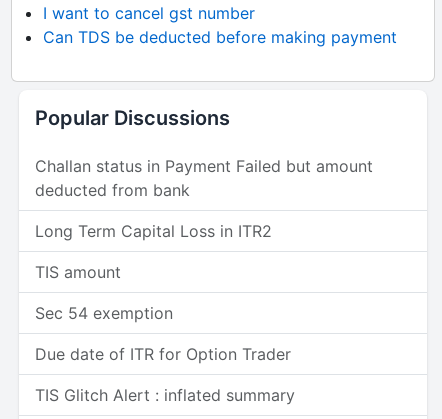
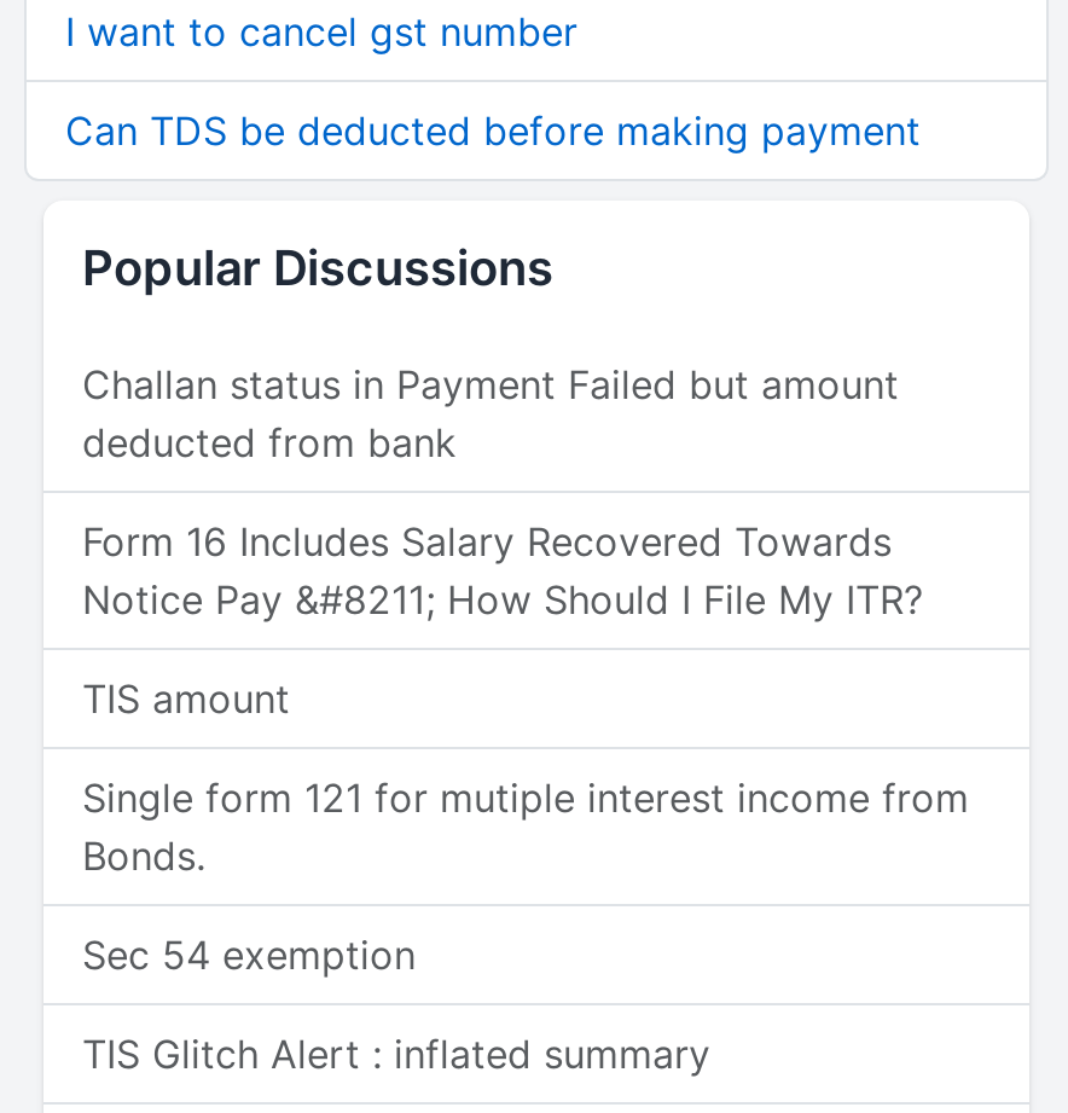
[35,221,272,241] Long Term Capital Loss in ITR2 -> [82,517,923,624] Form 16 Includes Salary Recovered Towards | Notice Pay &#8211; How Should I File My ITR?
none -> [82,773,969,880] Single form 121 for mutiple interest income from | Bonds.
moved [35,303,173,323] -> [82,931,416,979]: Sec 54 exemption
[35,344,291,364] Due date of ITR for Option Trader -> none

